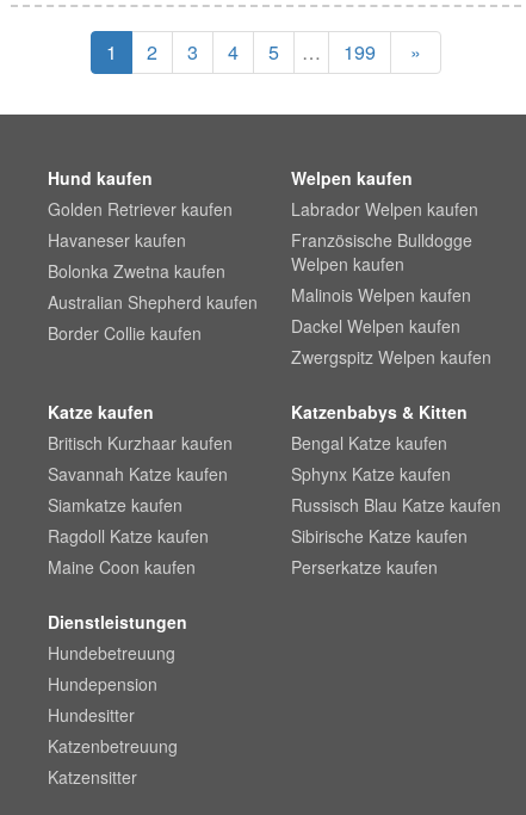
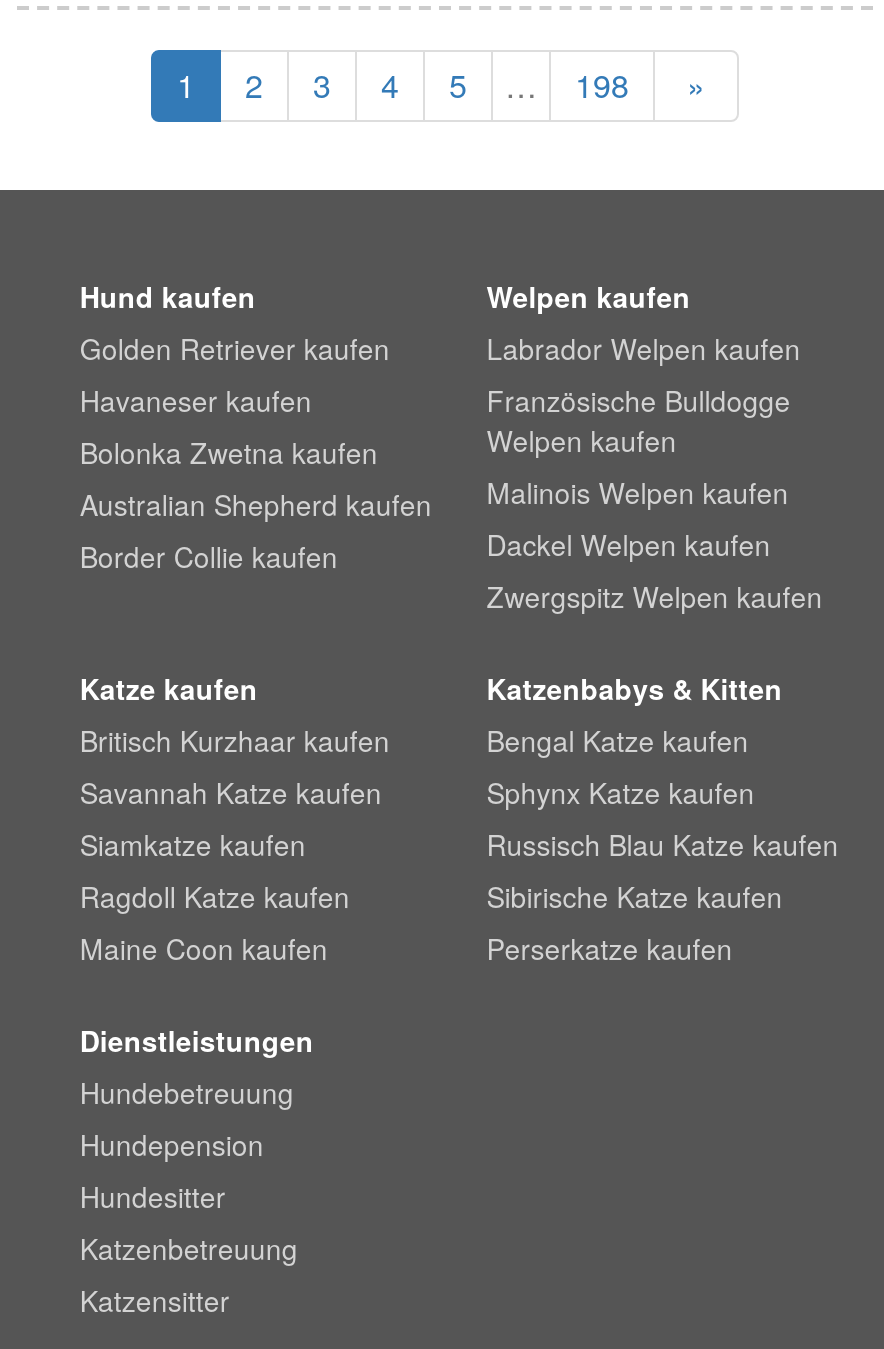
[344,38,376,66] 199 -> [575,62,629,108] 198

